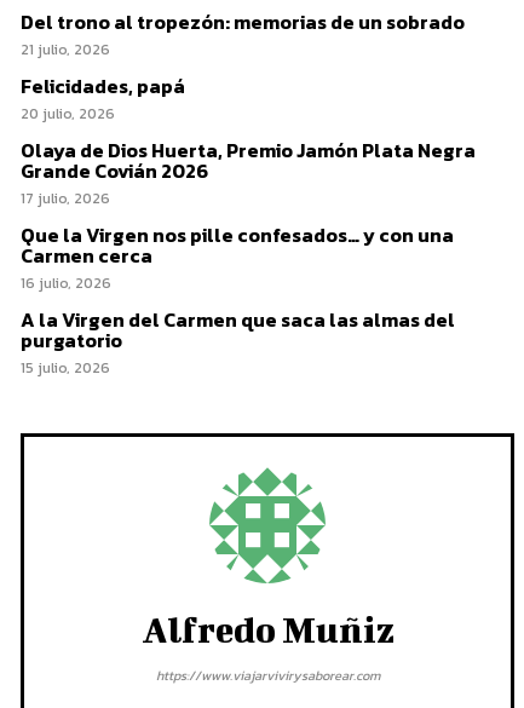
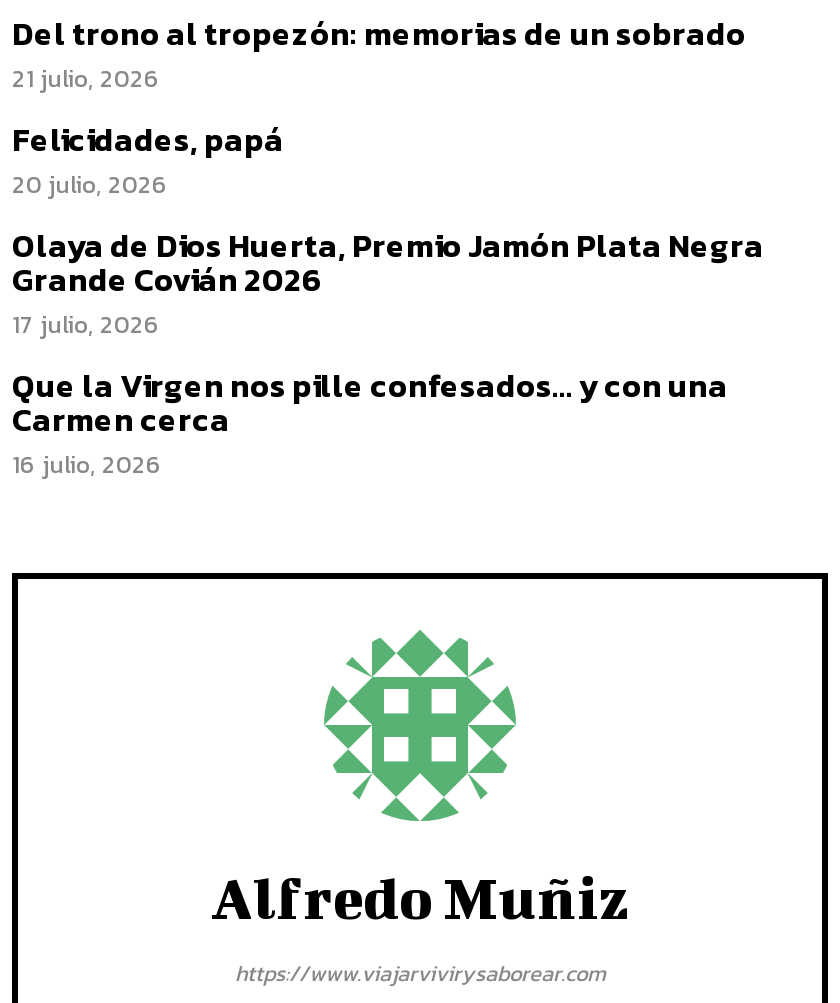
[21,305,455,379] A la Virgen del Carmen que saca las almas del | purgatorio | 15 julio, 2026 -> none

